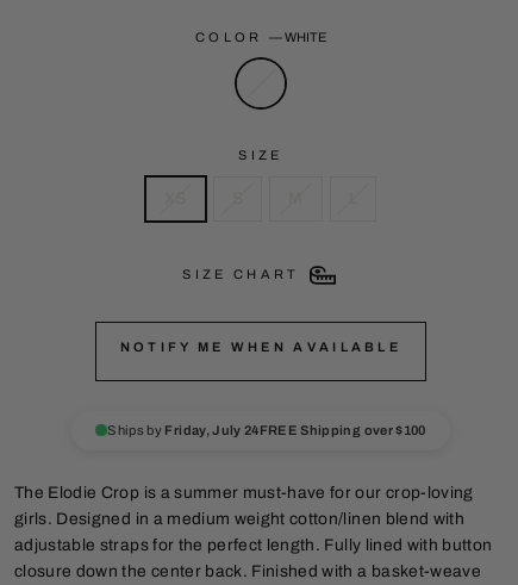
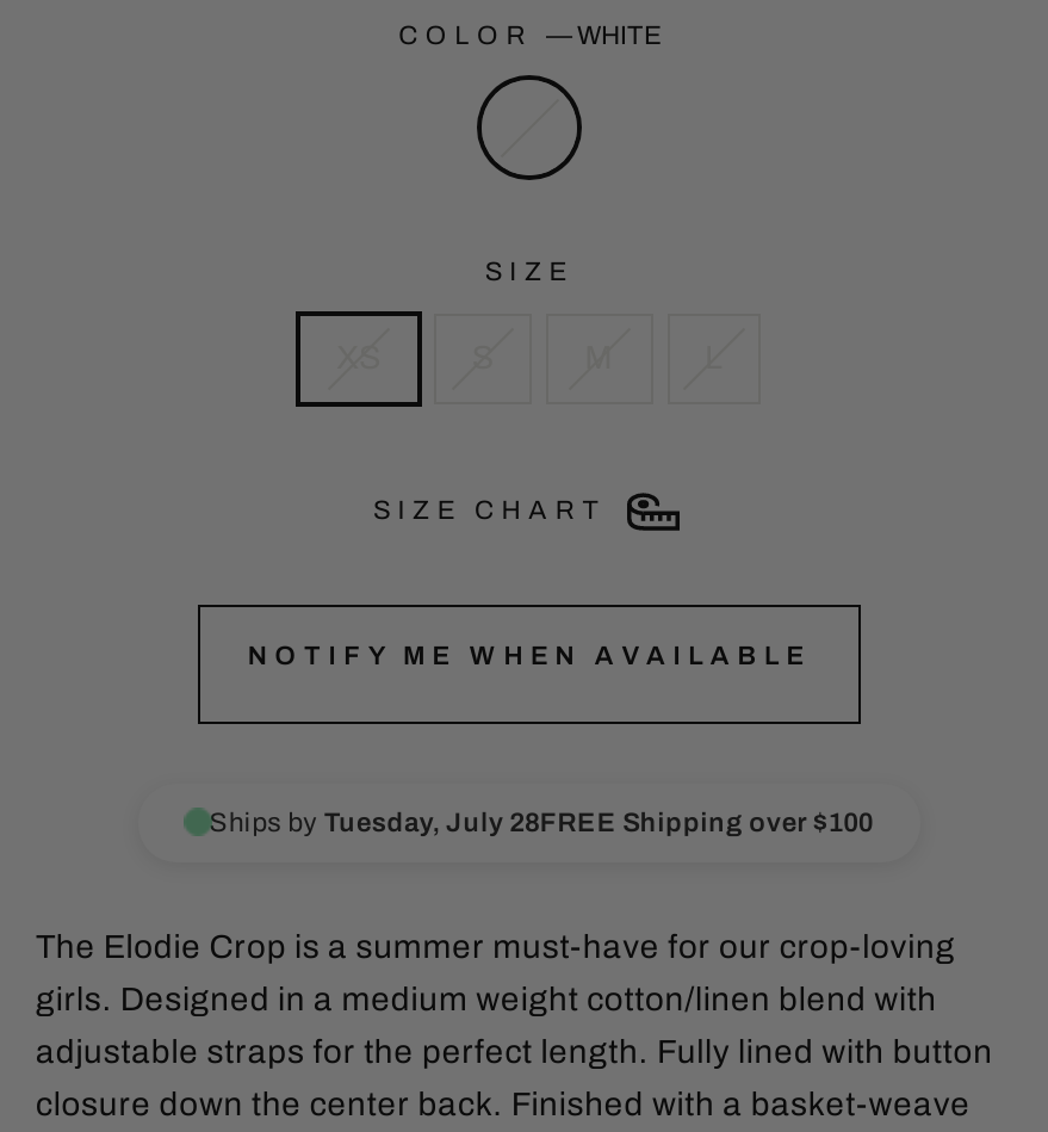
[108,423,426,437] Ships by Friday, July 24FREE Shipping over $100 -> [209,807,873,836] Ships by Tuesday, July 28FREE Shipping over $100

